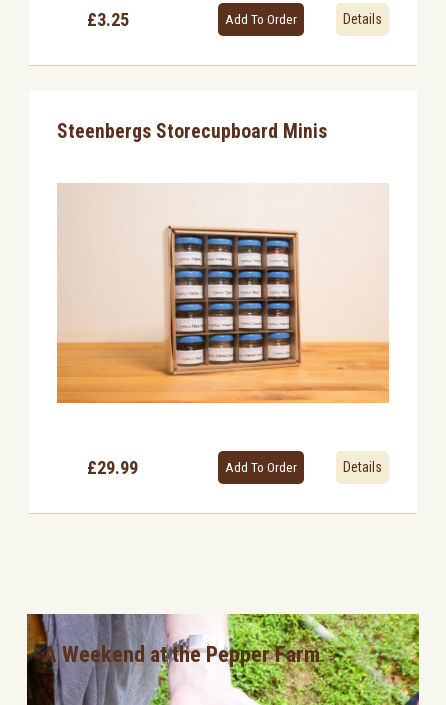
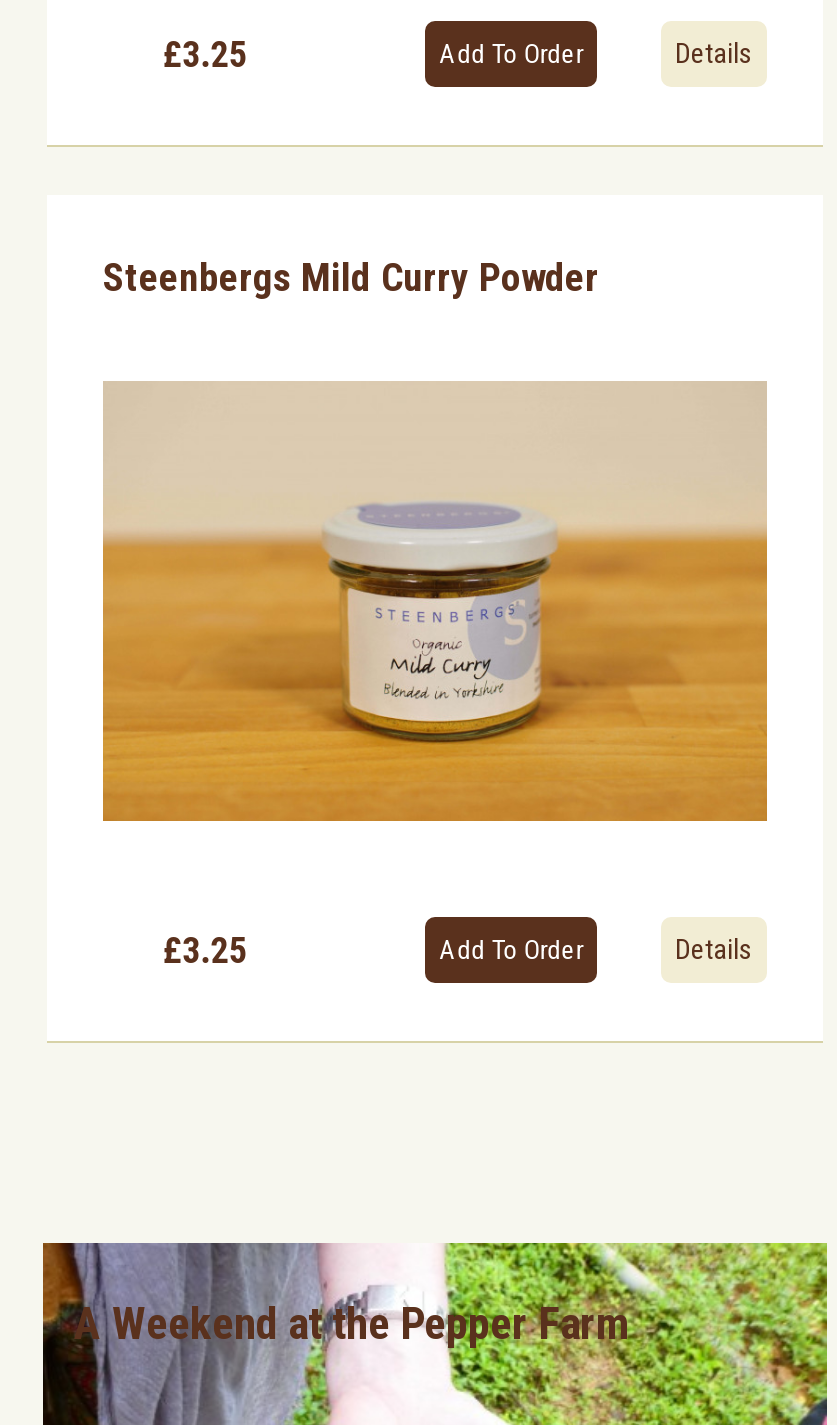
[57,120,327,143] Steenbergs Storecupboard Minis -> [103,255,599,301] Steenbergs Mild Curry Powder
[57,184,389,403] [image] -> [103,381,769,821] [image]
[87,457,138,478] £29.99 -> [163,929,247,971] £3.25

